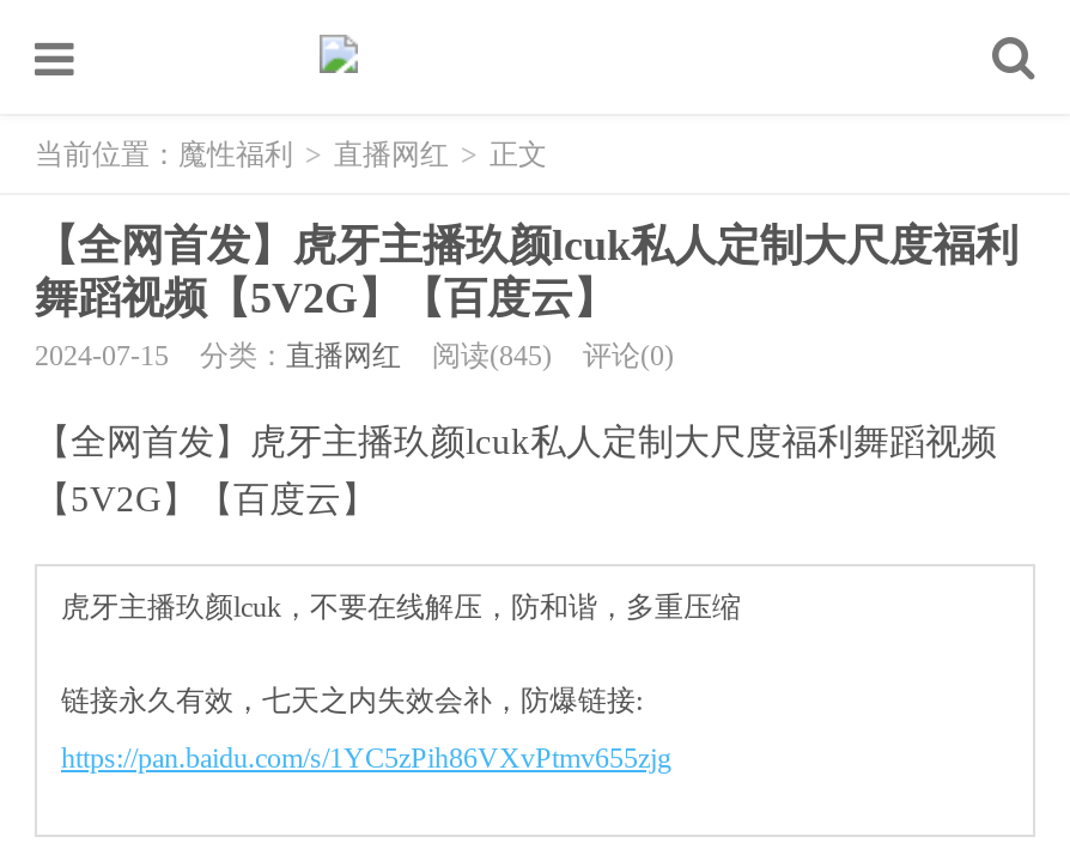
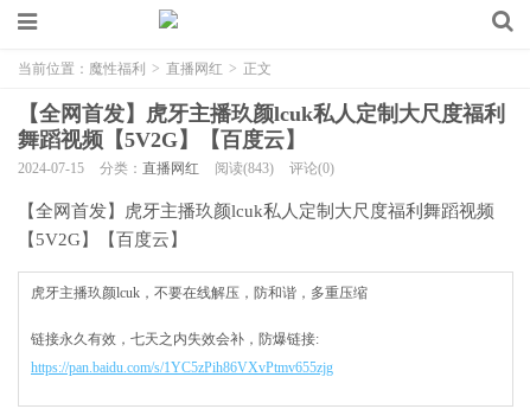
[35,339,674,372] 2024-07-15 分类：直播网红 阅读(845) 评论(0) -> [18,160,334,177] 2024-07-15 分类：直播网红 阅读(843) 评论(0)

